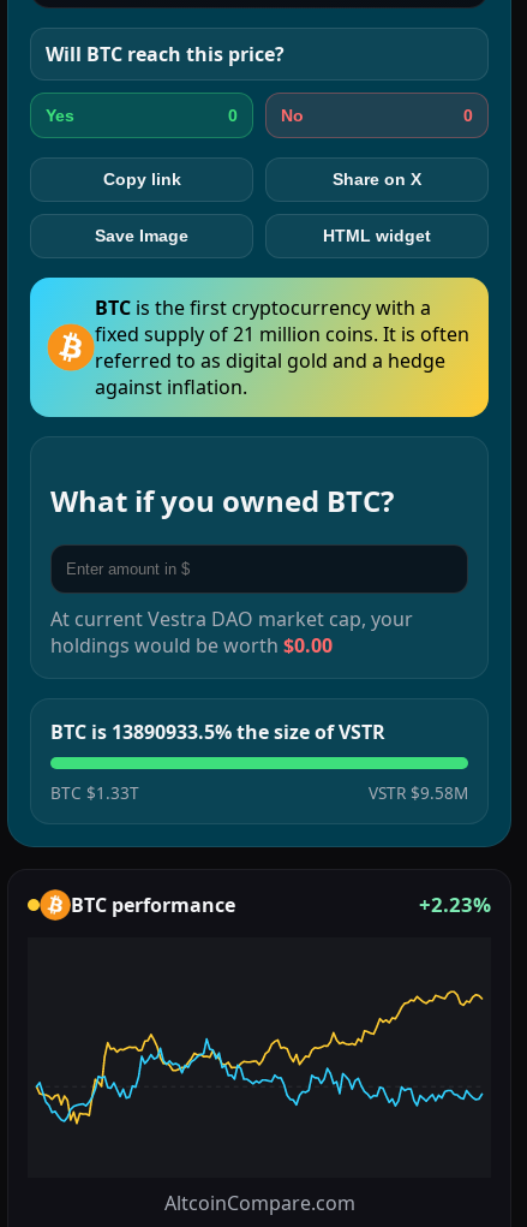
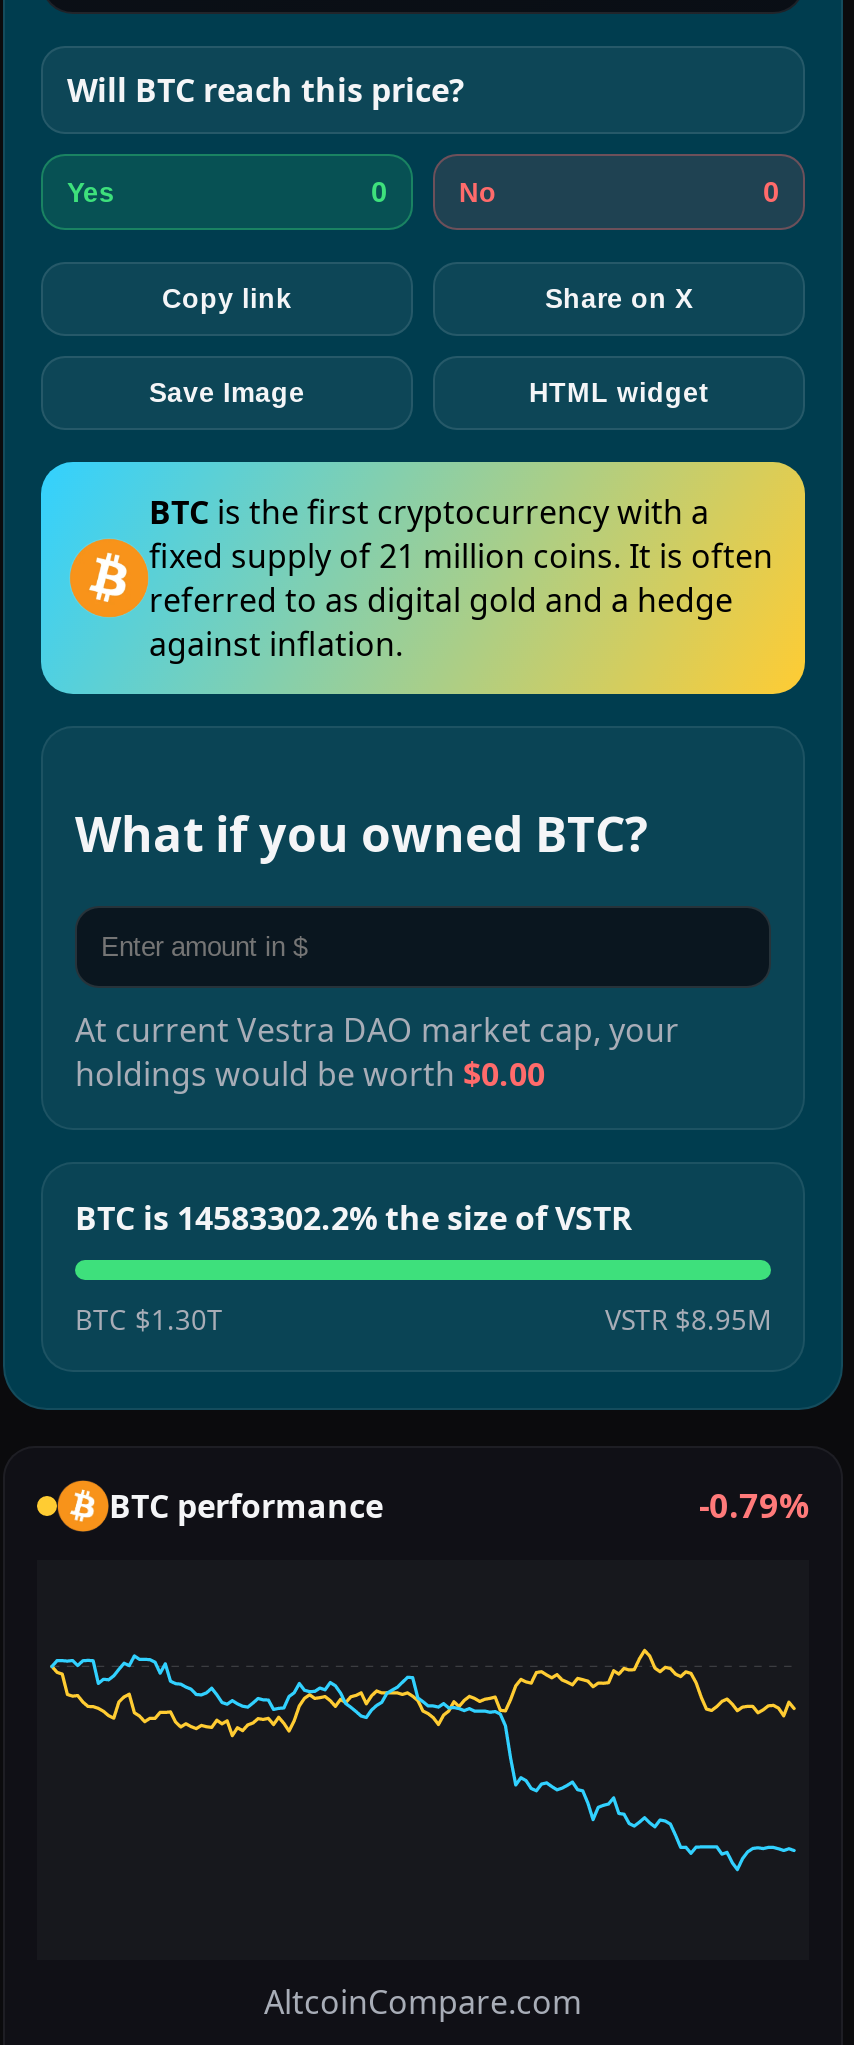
[50,718,385,745] BTC is 13890933.5% the size of VSTR -> [75,1196,633,1240] BTC is 14583302.2% the size of VSTR
[50,781,139,804] BTC $1.33T -> [75,1300,223,1338] BTC $1.30T
[369,781,468,804] VSTR $9.58M -> [605,1300,771,1338] VSTR $8.95M
[419,891,491,919] +2.23% -> [699,1483,809,1529] -0.79%
[35,989,484,1125] [image] -> [49,1648,797,1872] [image]

